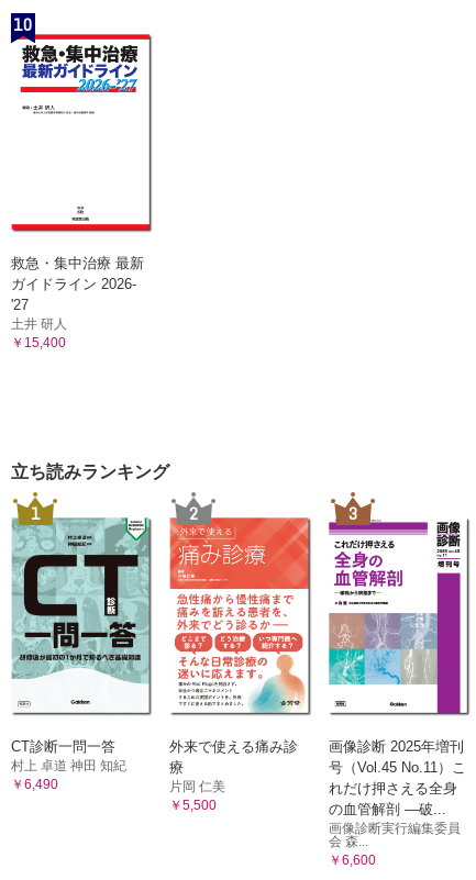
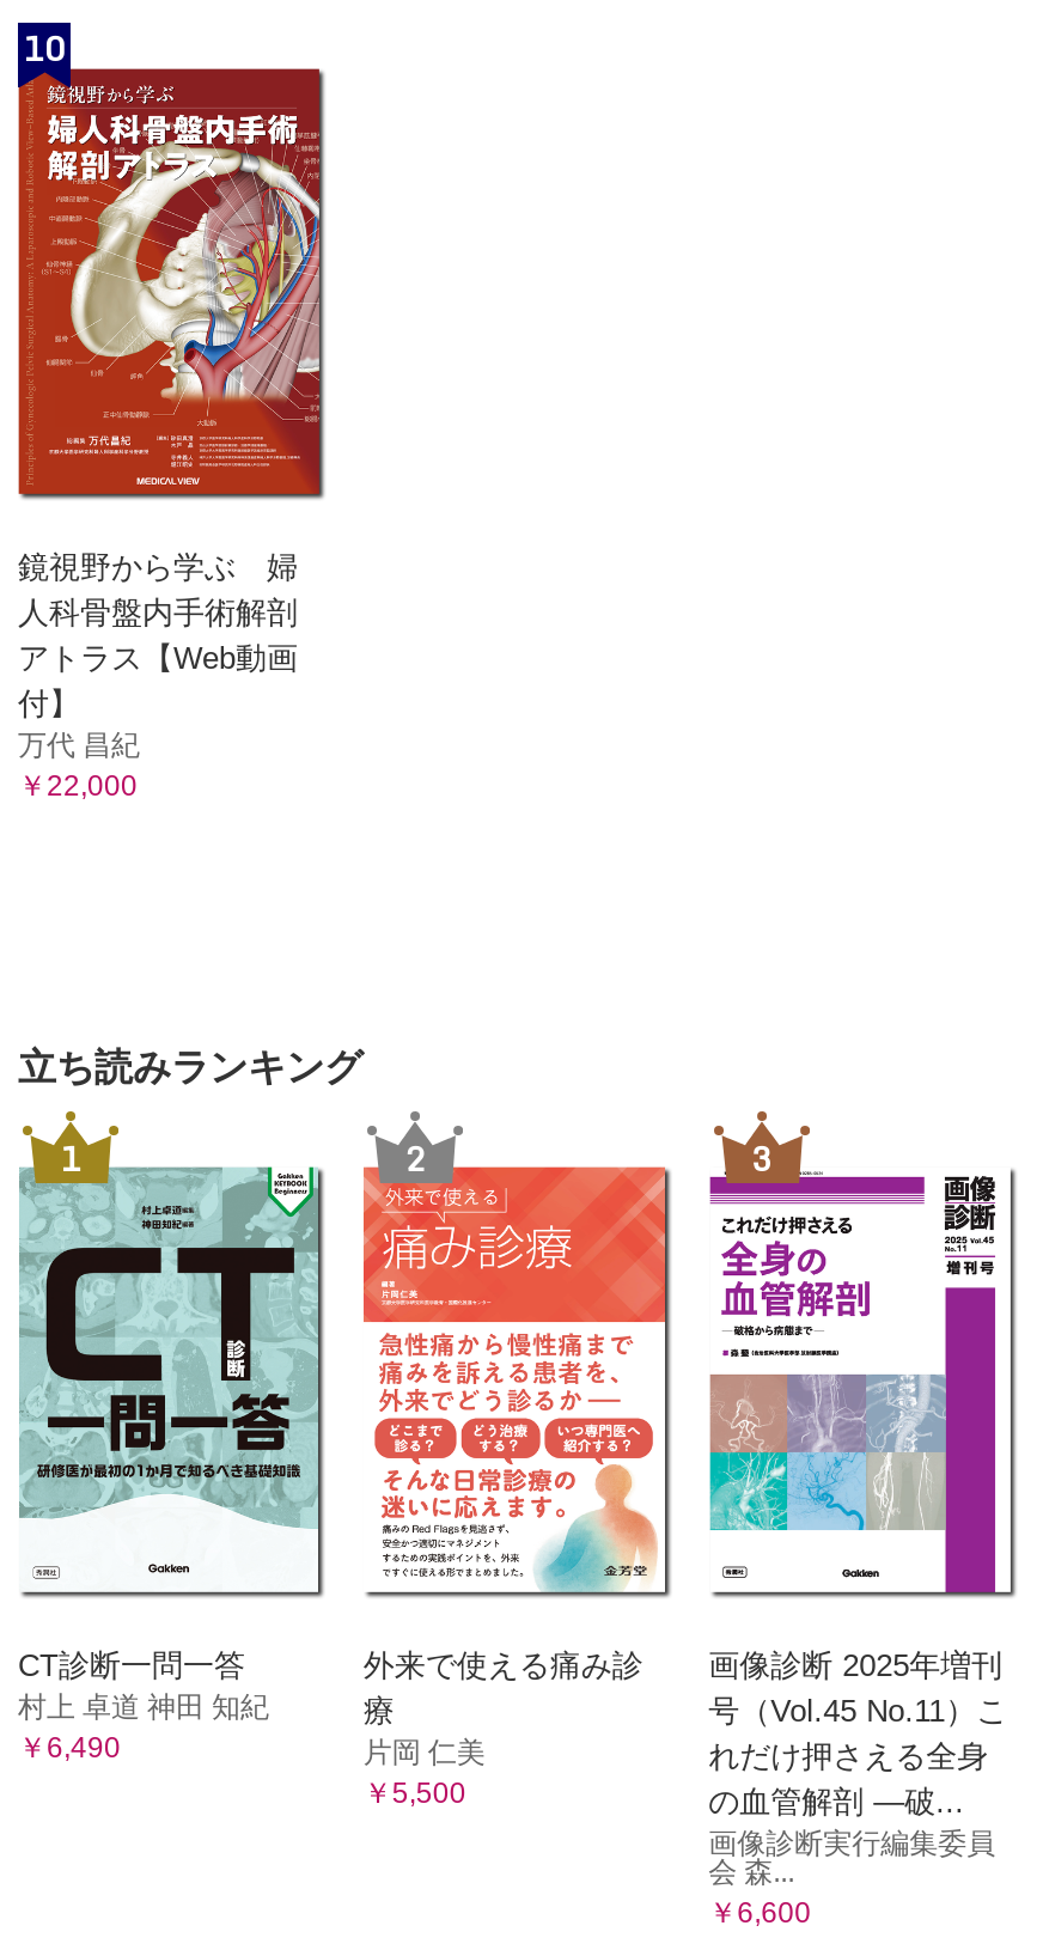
[11,34,150,350] [image] | 救急・集中治療 最新 | ガイドライン 2026- | '27 | 土井 研人 | ￥15,400 -> [16,68,322,802] [image] | 鏡視野から学ぶ 婦 | 人科骨盤内手術解剖 | アトラス【Web動画 | 付】 | 万代 昌紀 | ￥22,000

